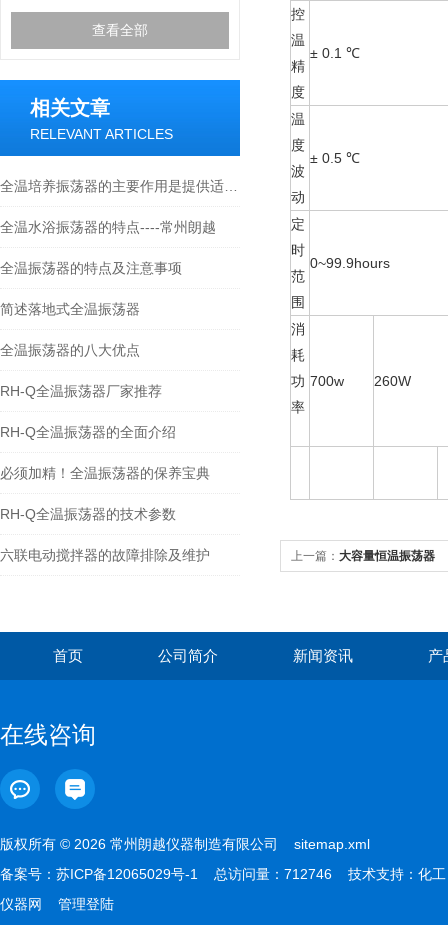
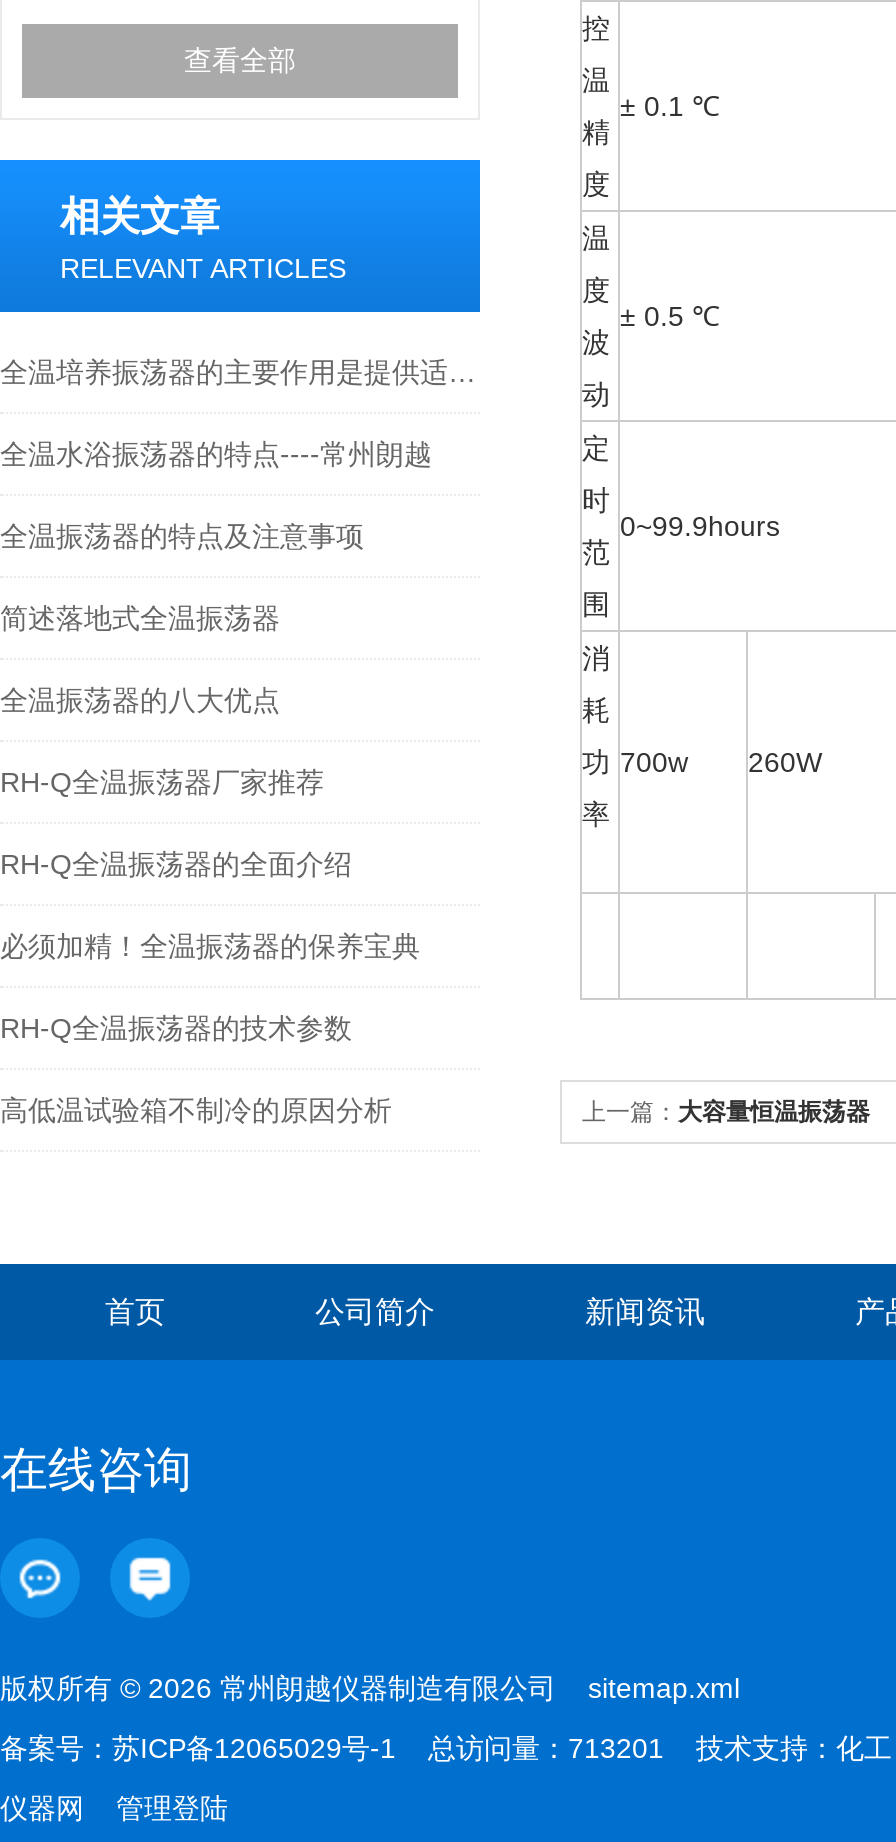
[0,547,210,563] 六联电动搅拌器的故障排除及维护 -> [0,1094,392,1126] 高低温试验箱不制冷的原因分析
[0,866,446,882] 备案号：苏ICP备12065029号-1总访问量：712746 技术支持：化工 -> [0,1732,892,1764] 备案号：苏ICP备12065029号-1总访问量：713201 技术支持：化工

